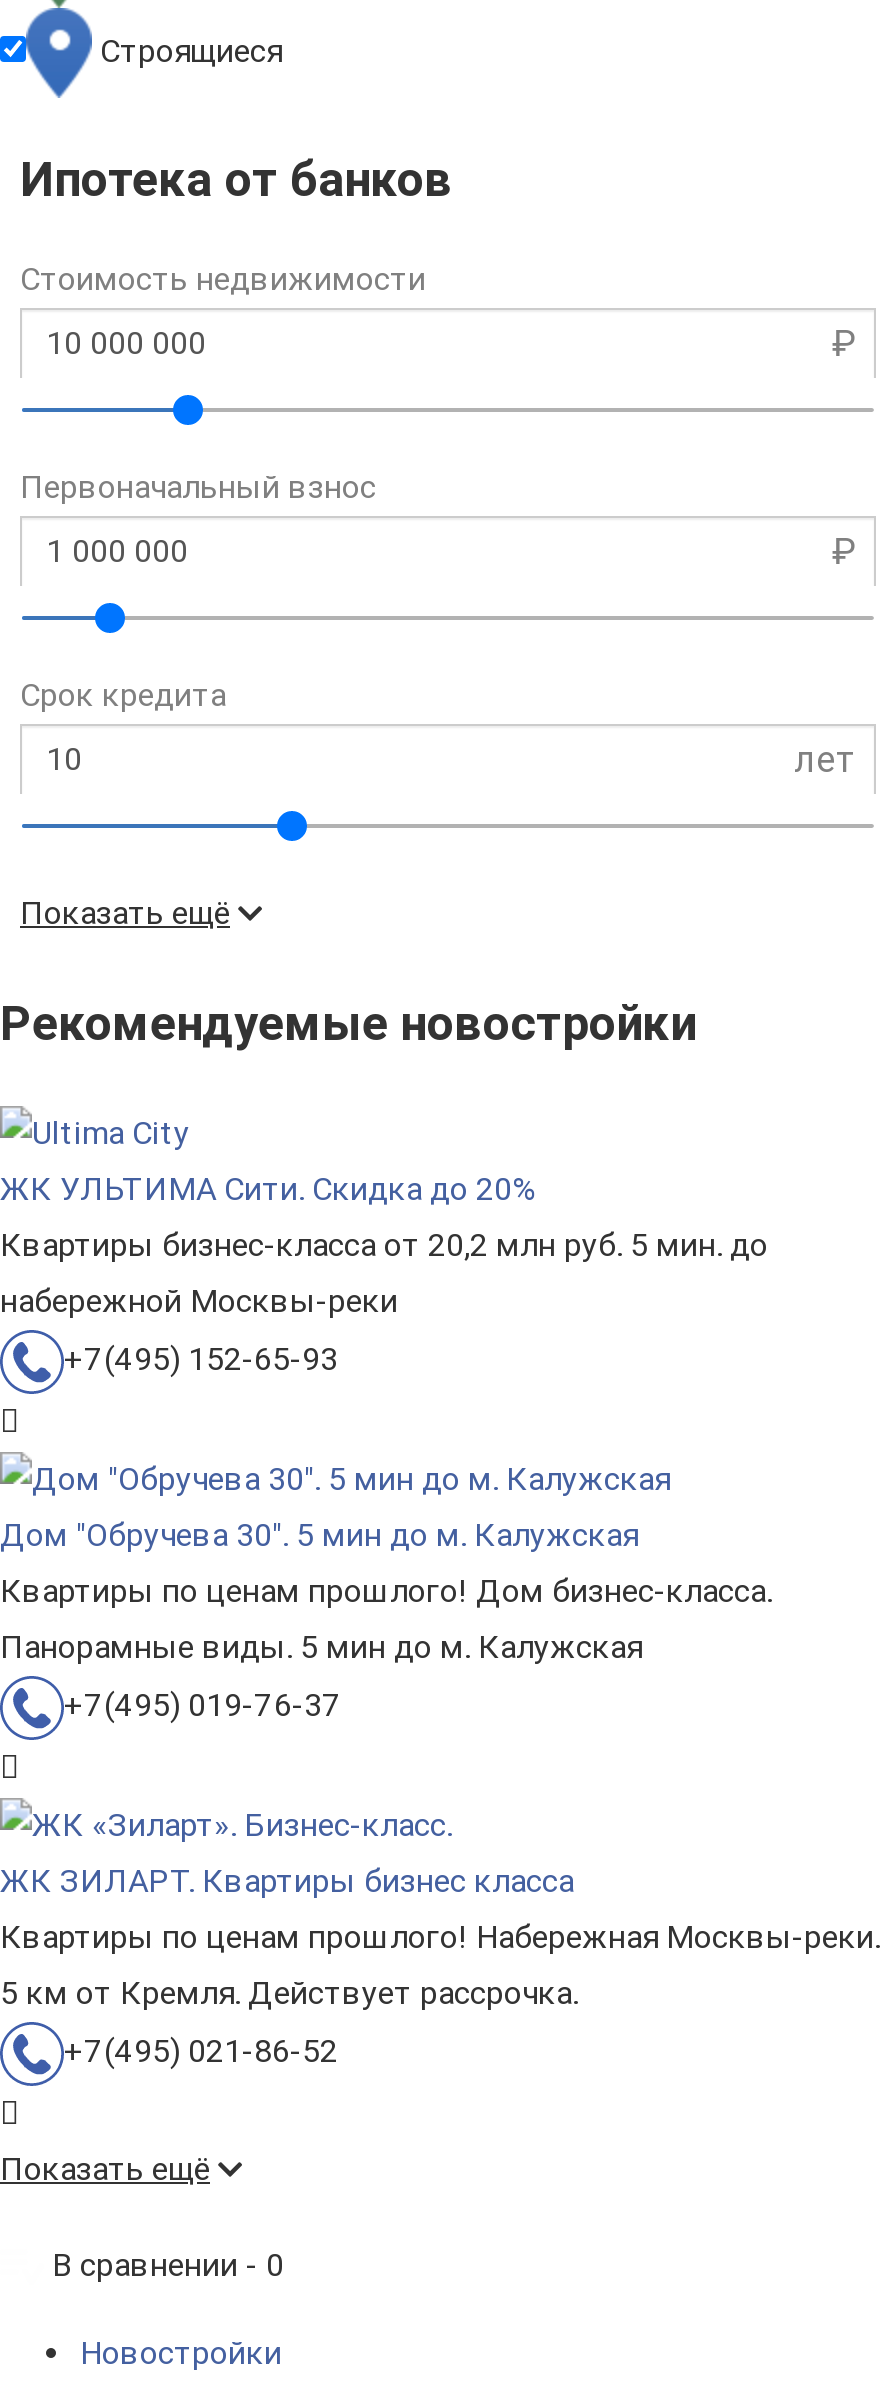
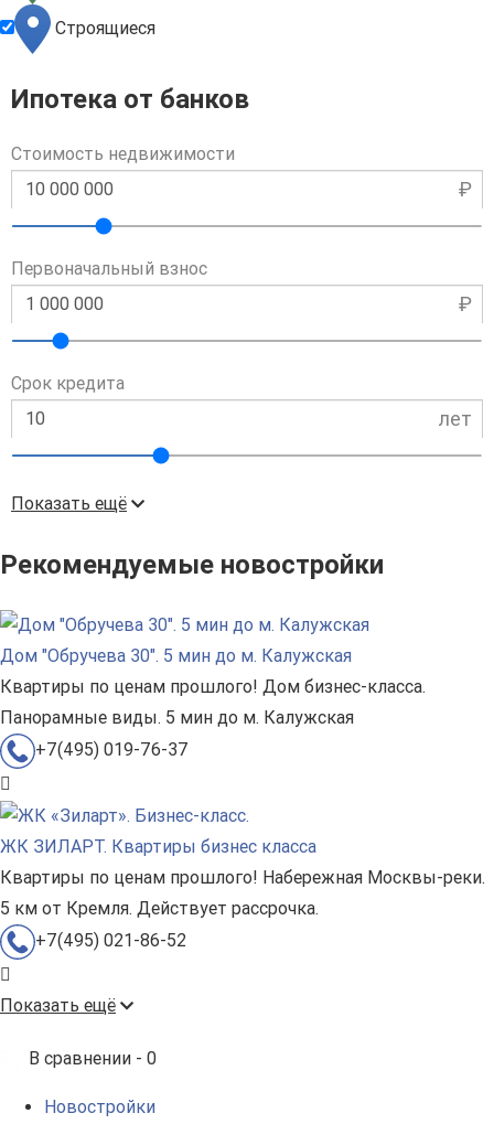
[0,1171,768,1379] ЖК УЛЬТИМА Сити. Скидка до 20% | Квартиры бизнес-класса от 20,2 млн руб. 5 мин. до | набережной Москвы-реки | +7(495) 152-65-93 -> none

